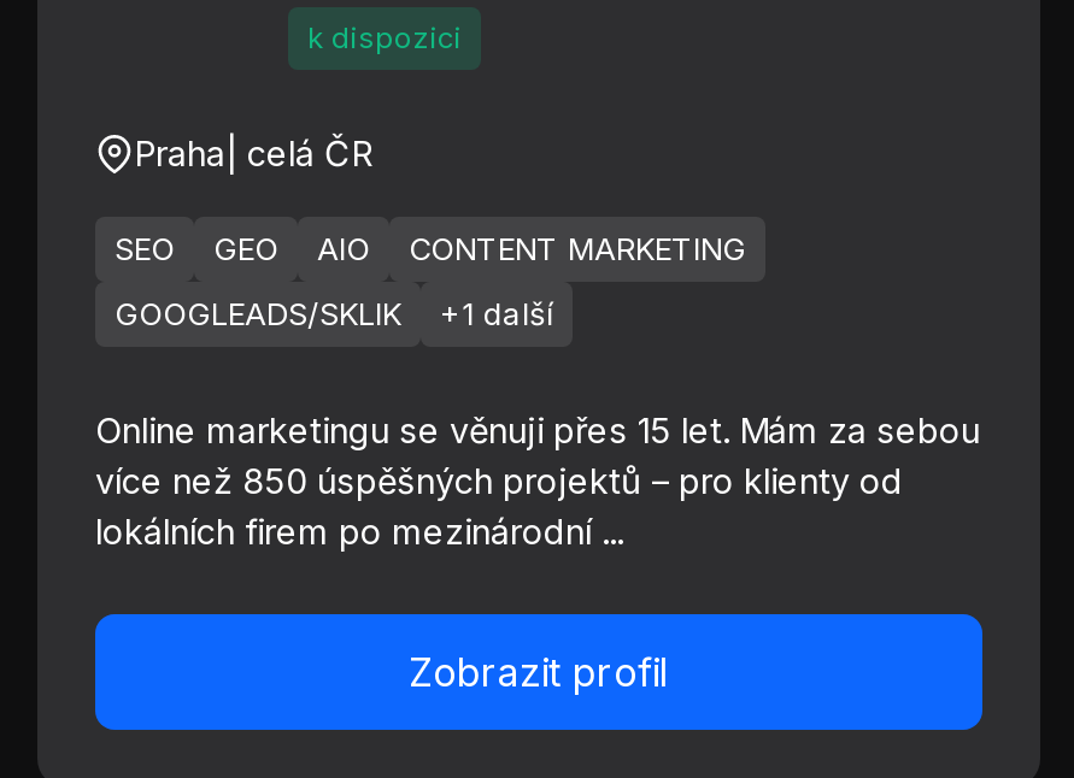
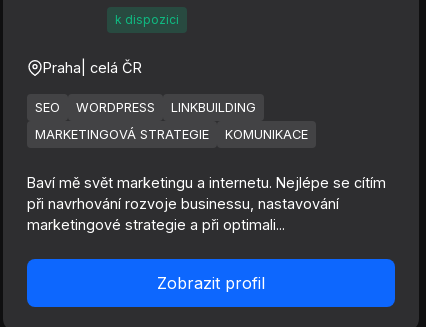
[213,231,746,267] GEO | AIO | CONTENT MARKETING -> [76,100,256,115] WORDPRESS | LINKBUILDING
[115,296,553,332] GOOGLEADS/SKLIK | +1 další -> [35,127,308,142] MARKETINGOVÁ STRATEGIE | KOMUNIKACE
[95,409,980,552] Online marketingu se věnuji přes 15 let. Mám za sebou | více než 850 úspěšných projektů – pro klienty od | lokálních firem po mezinárodní ... -> [27,174,386,233] Baví mě svět marketingu a internetu. Nejlépe se cítím | při navrhování rozvoje businessu, nastavování | marketingové strategie a při optimali...

